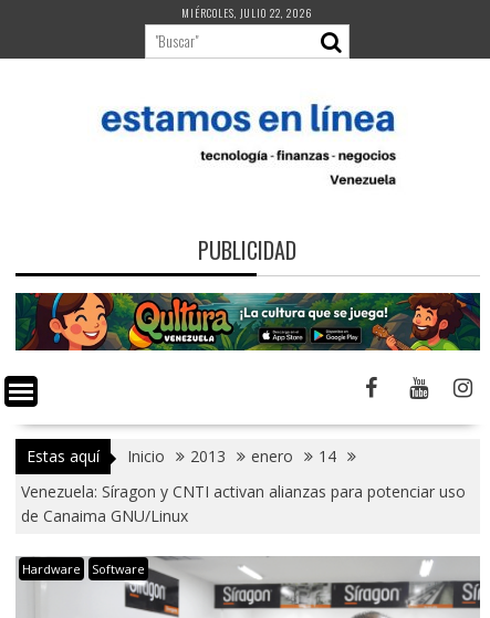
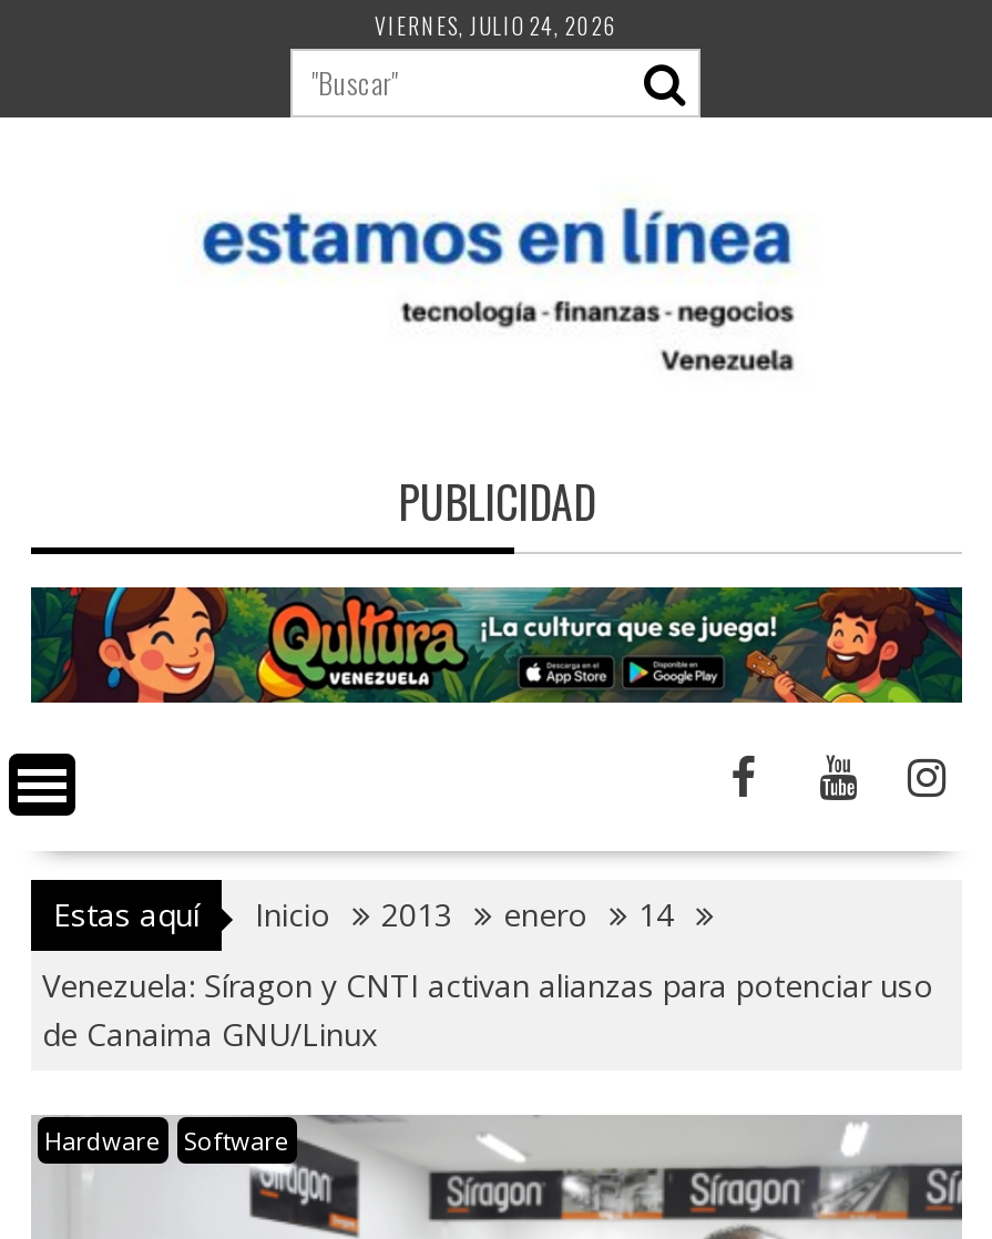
[182,4,314,21] MIÉRCOLES, JULIO 22, 2026 -> [375,9,618,42] VIERNES, JULIO 24, 2026

